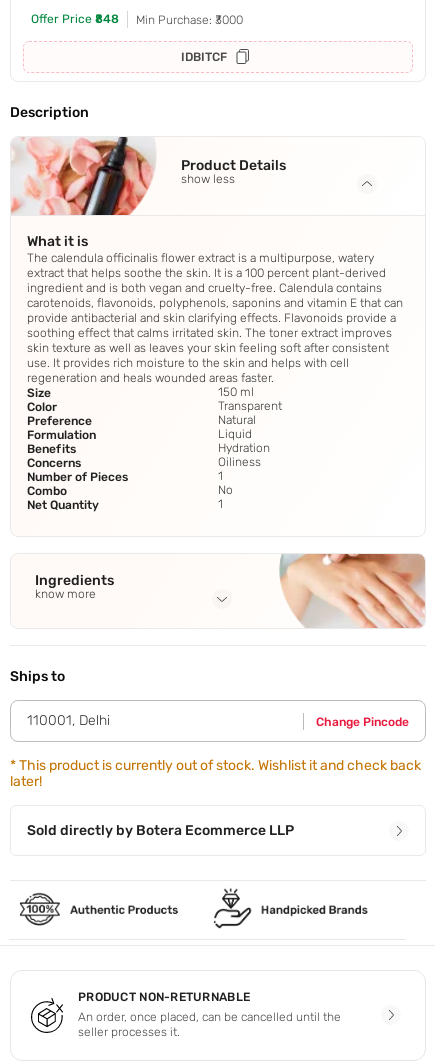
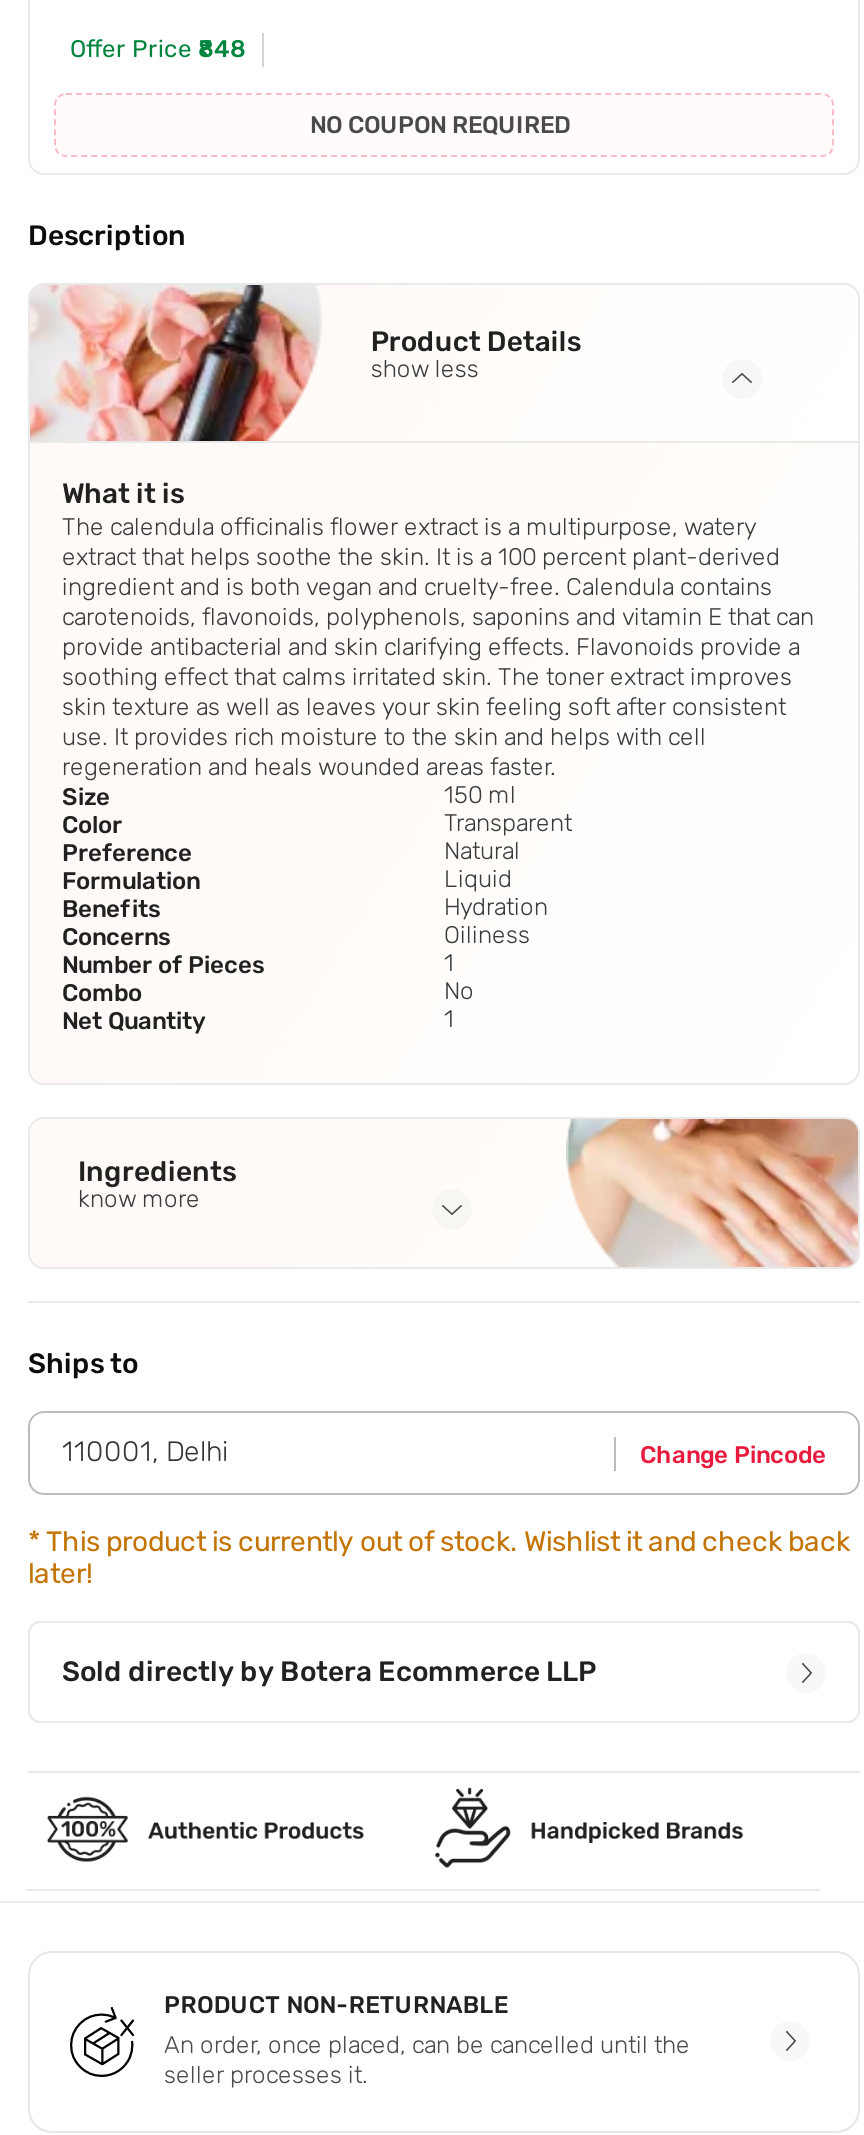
[136,13,243,64] Min Purchase: ₹3000 | IDBITCF -> [310,112,570,140] NO COUPON REQUIRED

